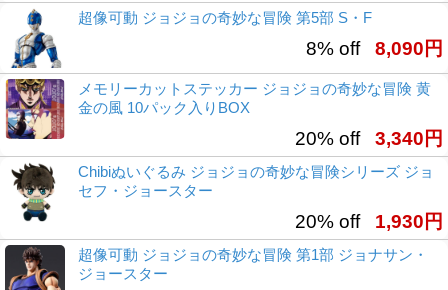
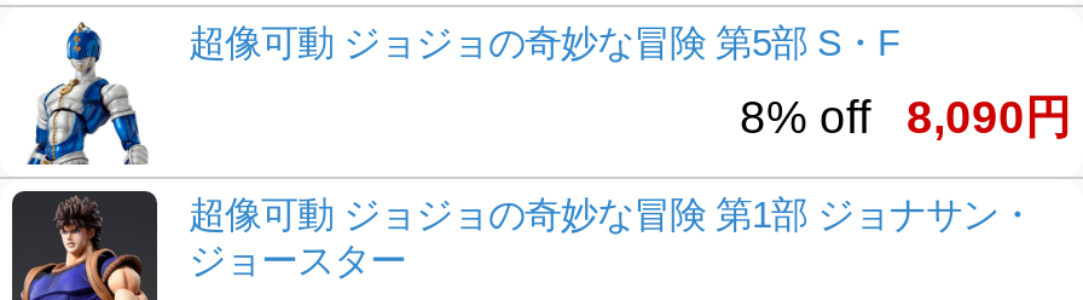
[5,78,443,232] [image] | メモリーカットステッカー ジョジョの奇妙な冒険 黄 | 金の風 10パック入りBOX | 20% off 3,340円 | Chibiぬいぐるみ ジョジョの奇妙な冒険シリーズ ジョ | セフ・ジョースター | 20% off 1,930円 -> none
[11,163,61,234] [image] -> none

